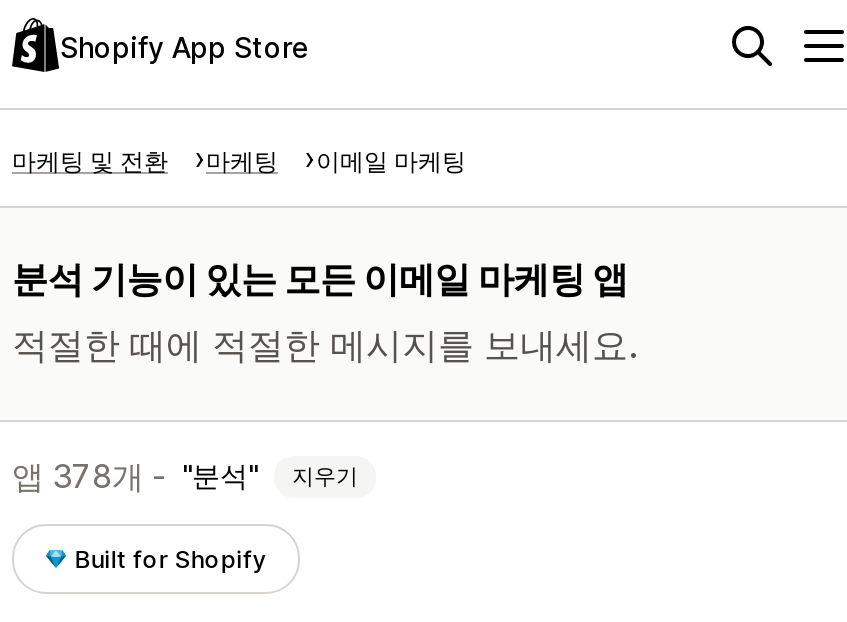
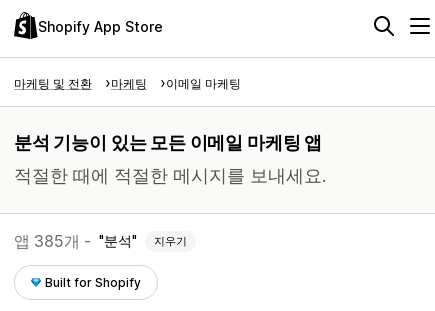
[12,456,358,496] 앱 378개 - 분석 지우기 -> [14,231,187,251] 앱 385개 - 분석 지우기

